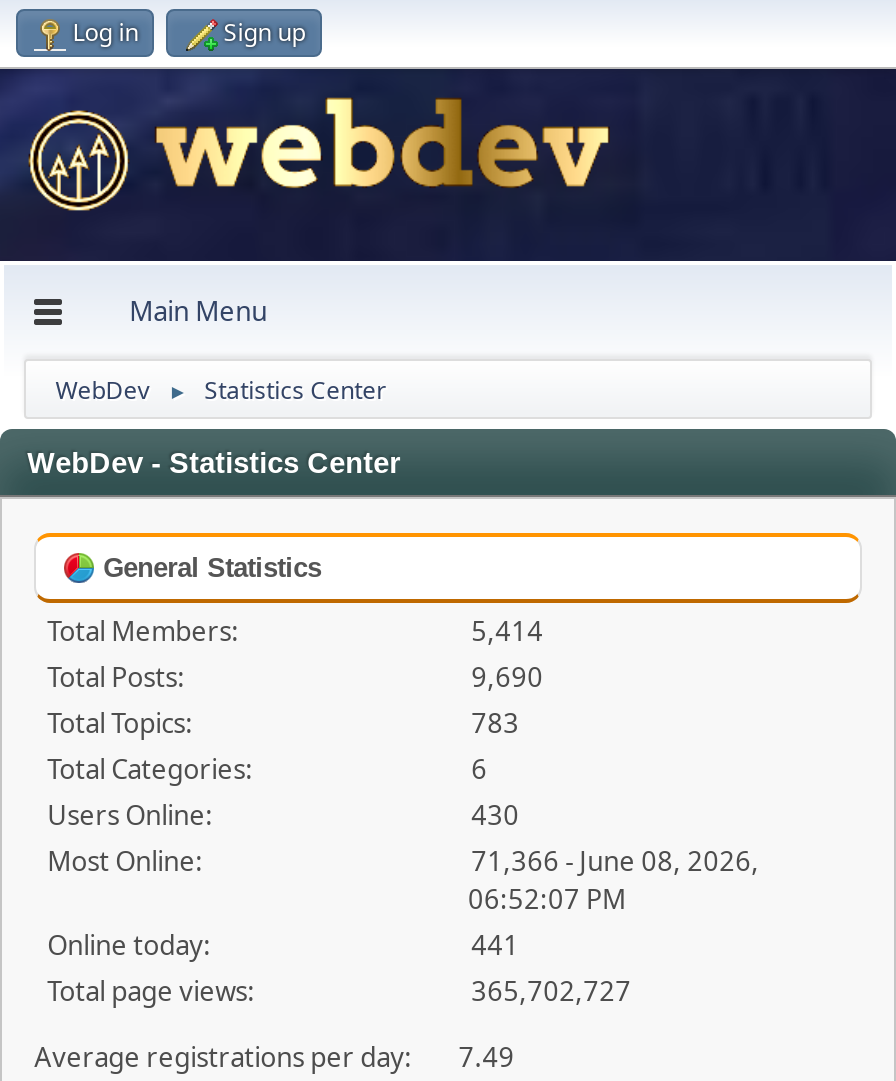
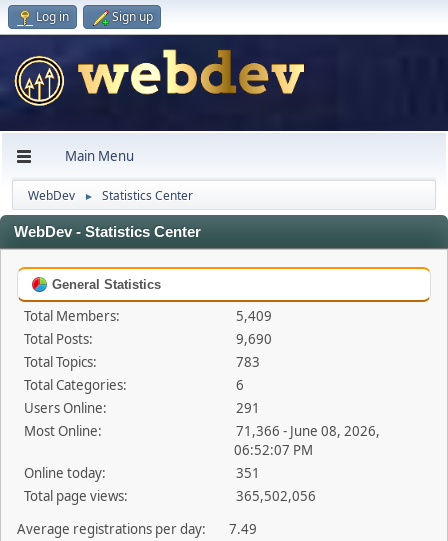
[471,614,543,650] 5,414 -> [236,307,272,325] 5,409
[471,798,519,834] 430 -> [236,399,260,417] 291
[471,928,519,964] 441 -> [236,464,260,482] 351
[471,974,631,1010] 365,702,727 -> [236,487,316,505] 365,502,056

